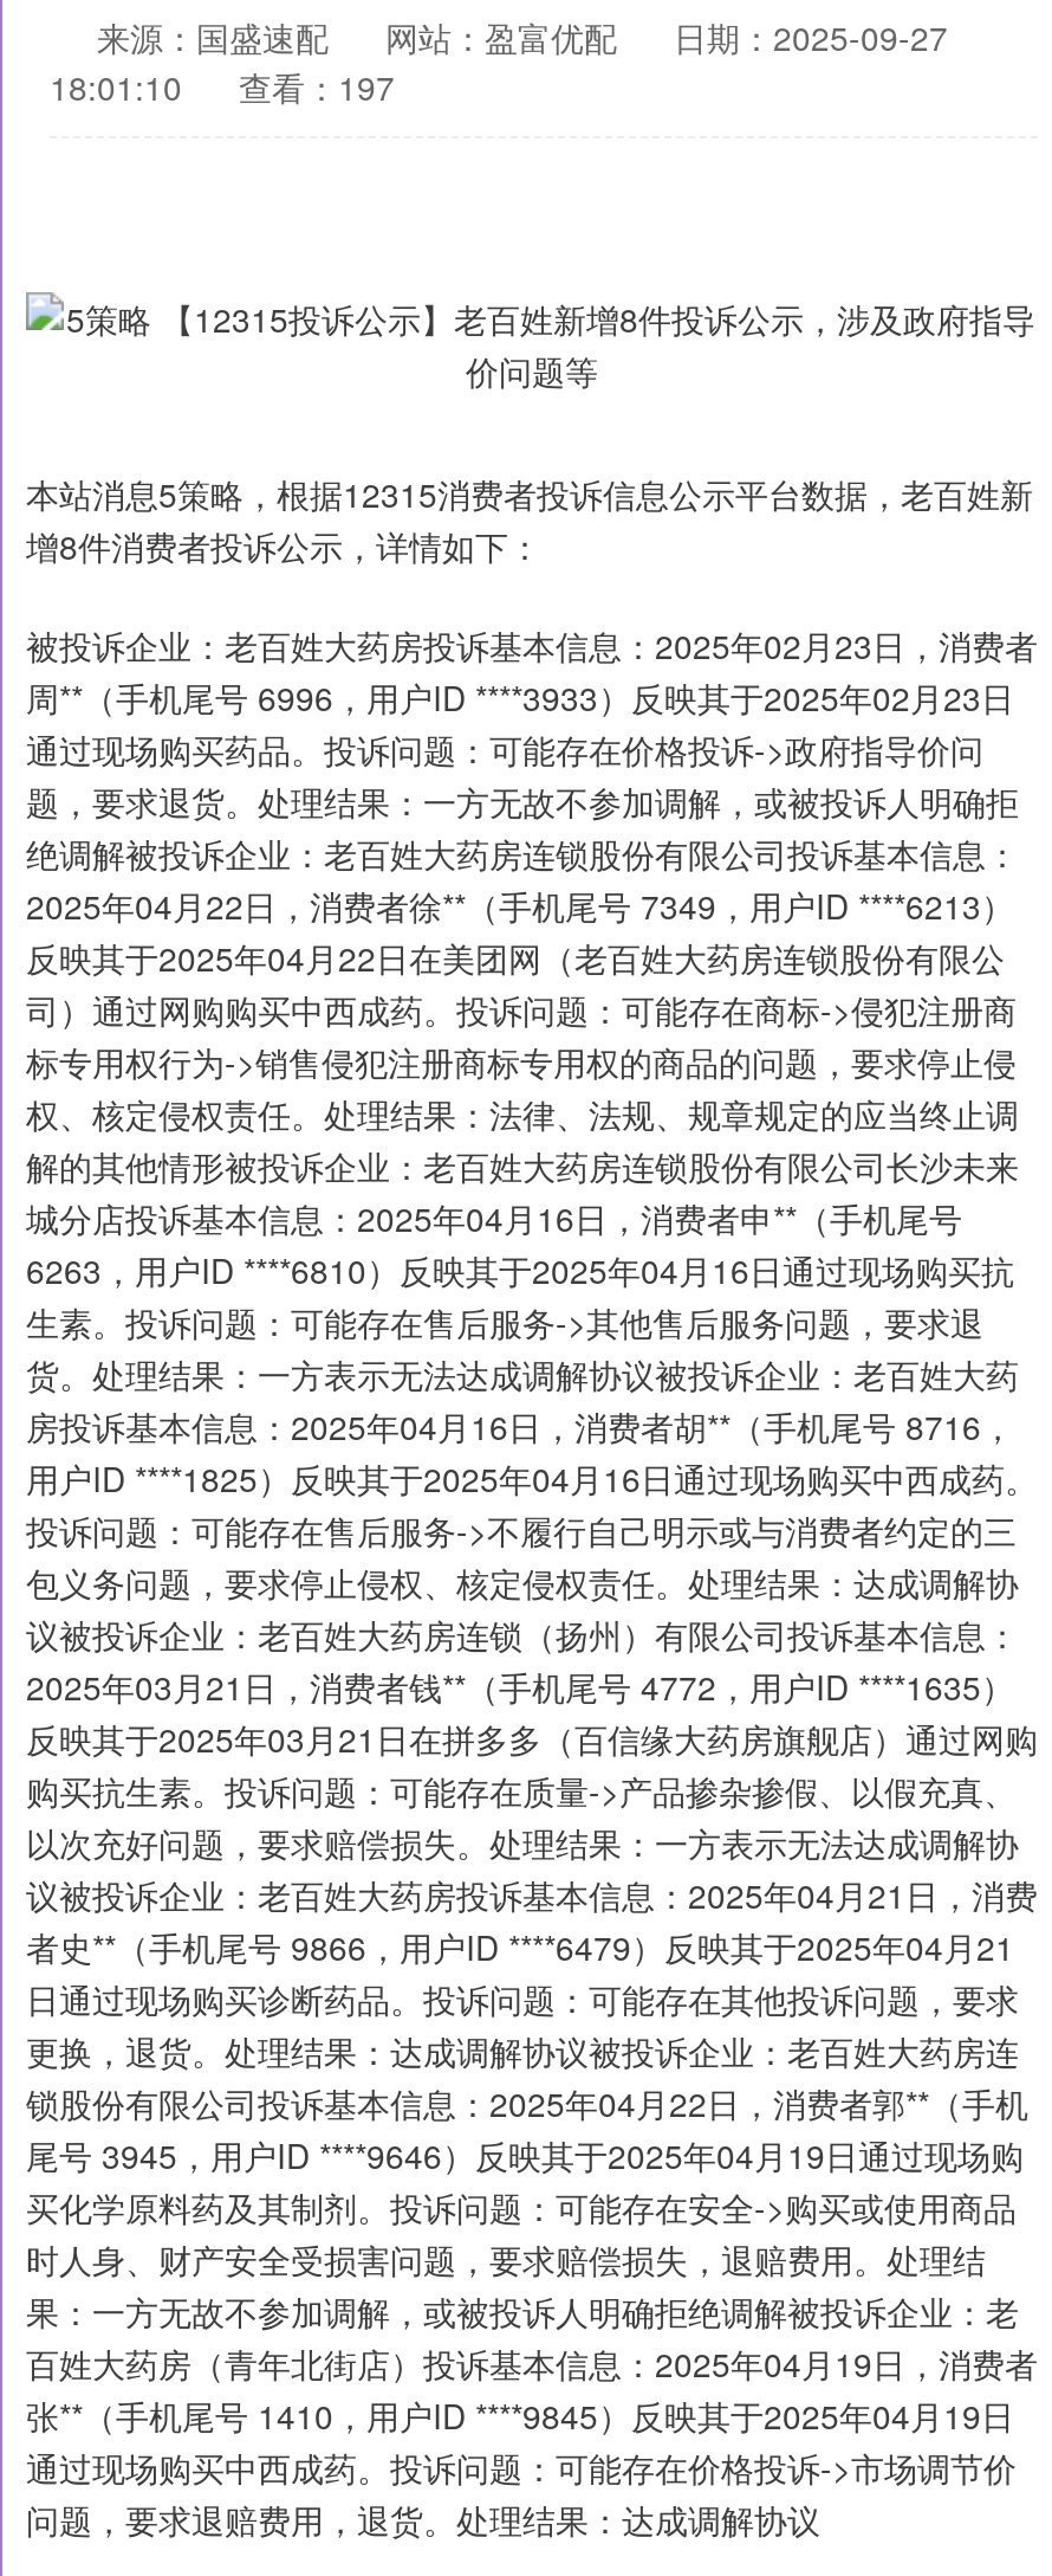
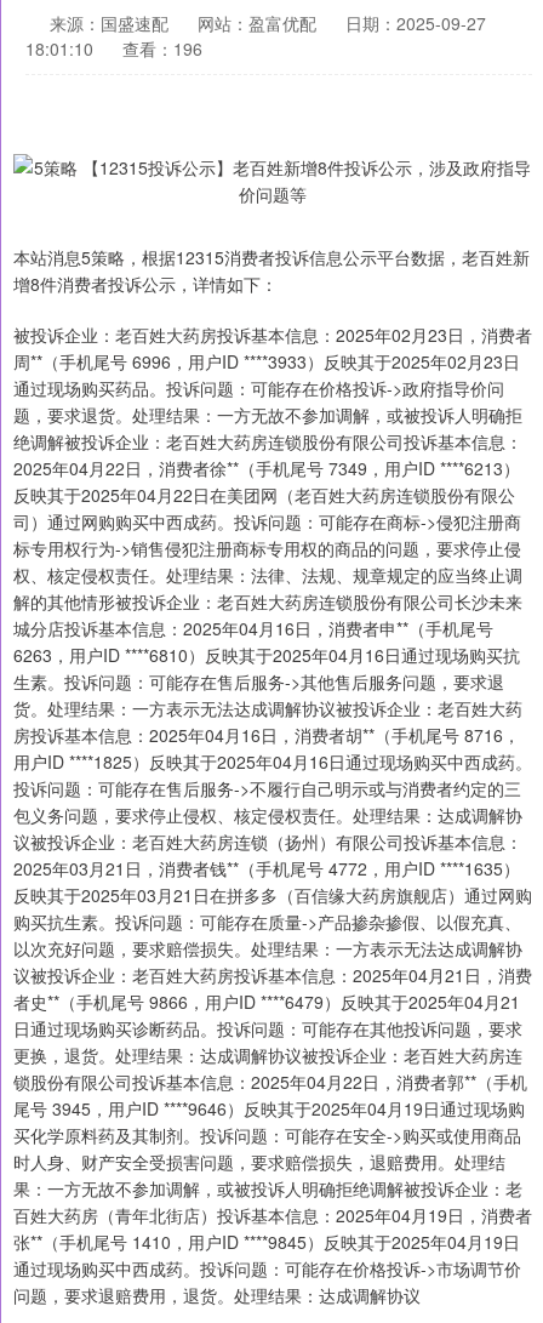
[50,63,395,110] 18:01:10 查看：197 -> [25,36,202,61] 18:01:10 查看：196

